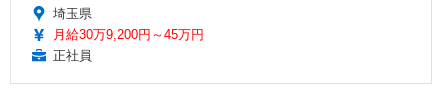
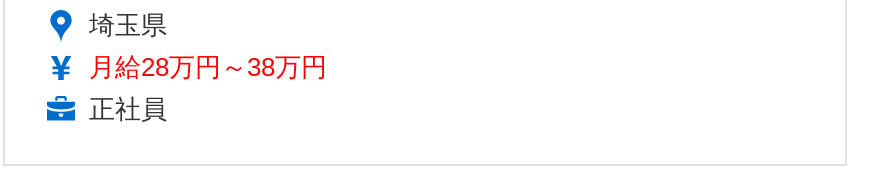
[53,27,204,42] 月給30万9,200円～45万円 -> [89,51,327,81] 月給28万円～38万円

